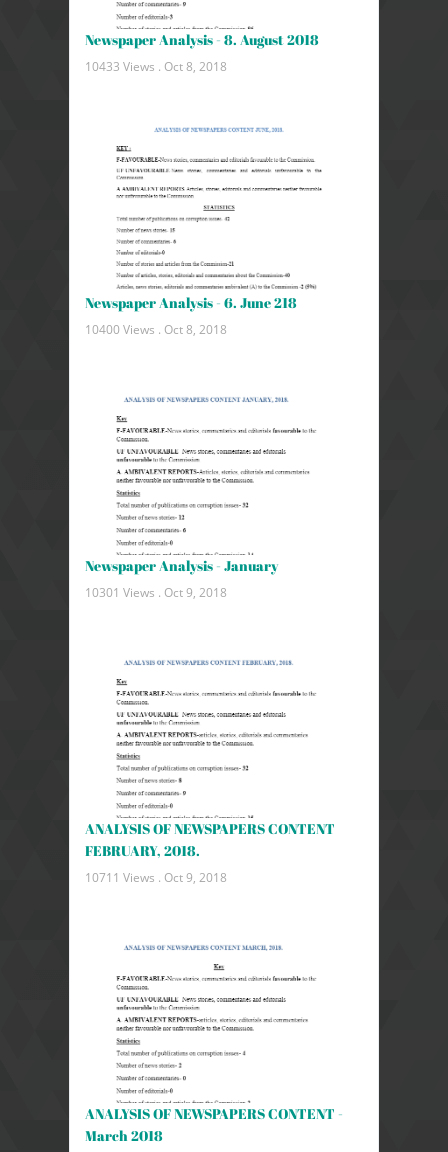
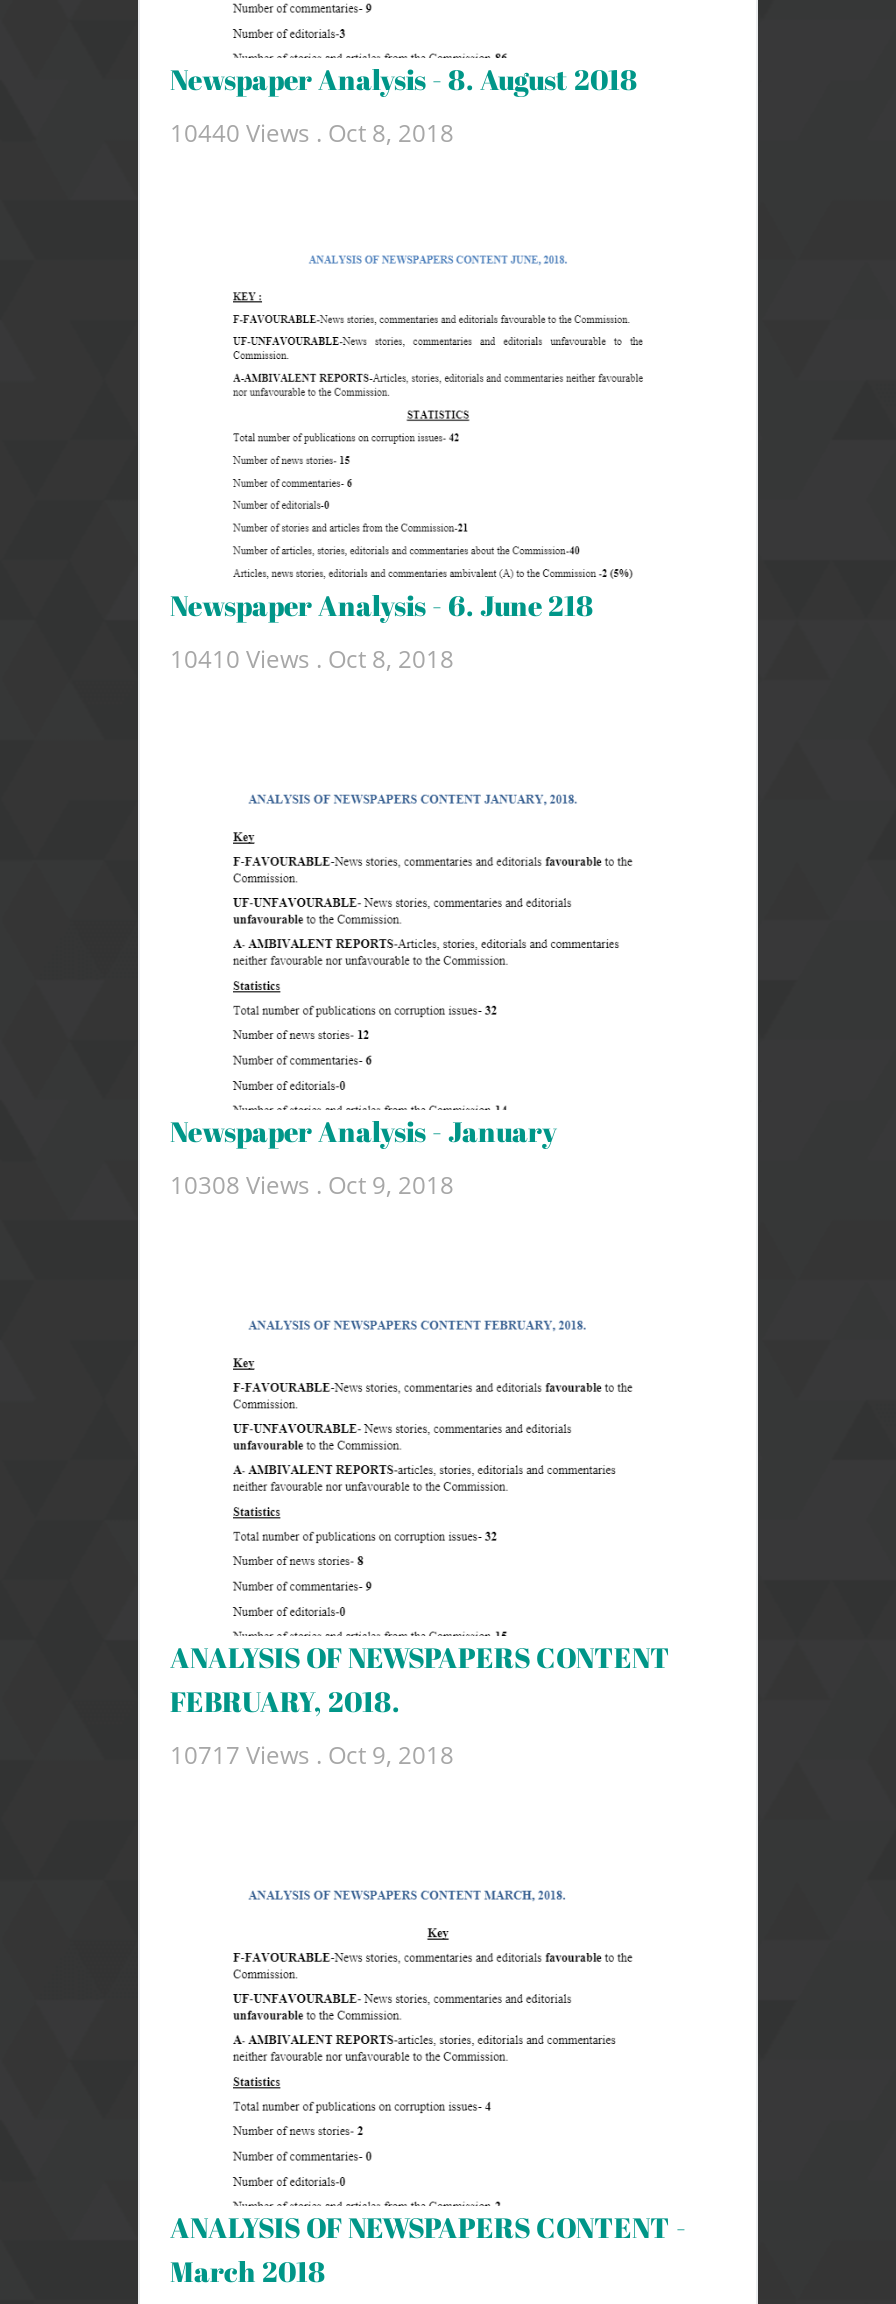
[85,58,227,74] 10433 Views . Oct 8, 2018 -> [170,116,454,148] 10440 Views . Oct 8, 2018
[85,321,227,337] 10400 Views . Oct 8, 2018 -> [170,642,454,674] 10410 Views . Oct 8, 2018
[85,584,227,600] 10301 Views . Oct 9, 2018 -> [170,1168,454,1200] 10308 Views . Oct 9, 2018
[85,869,227,885] 10711 Views . Oct 9, 2018 -> [170,1738,454,1770] 10717 Views . Oct 9, 2018

